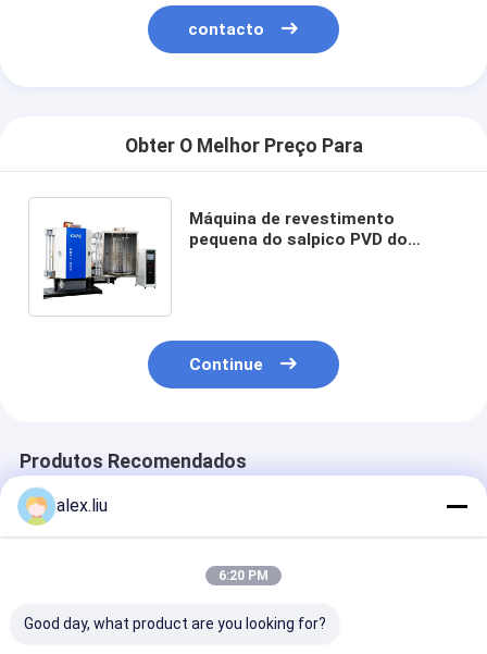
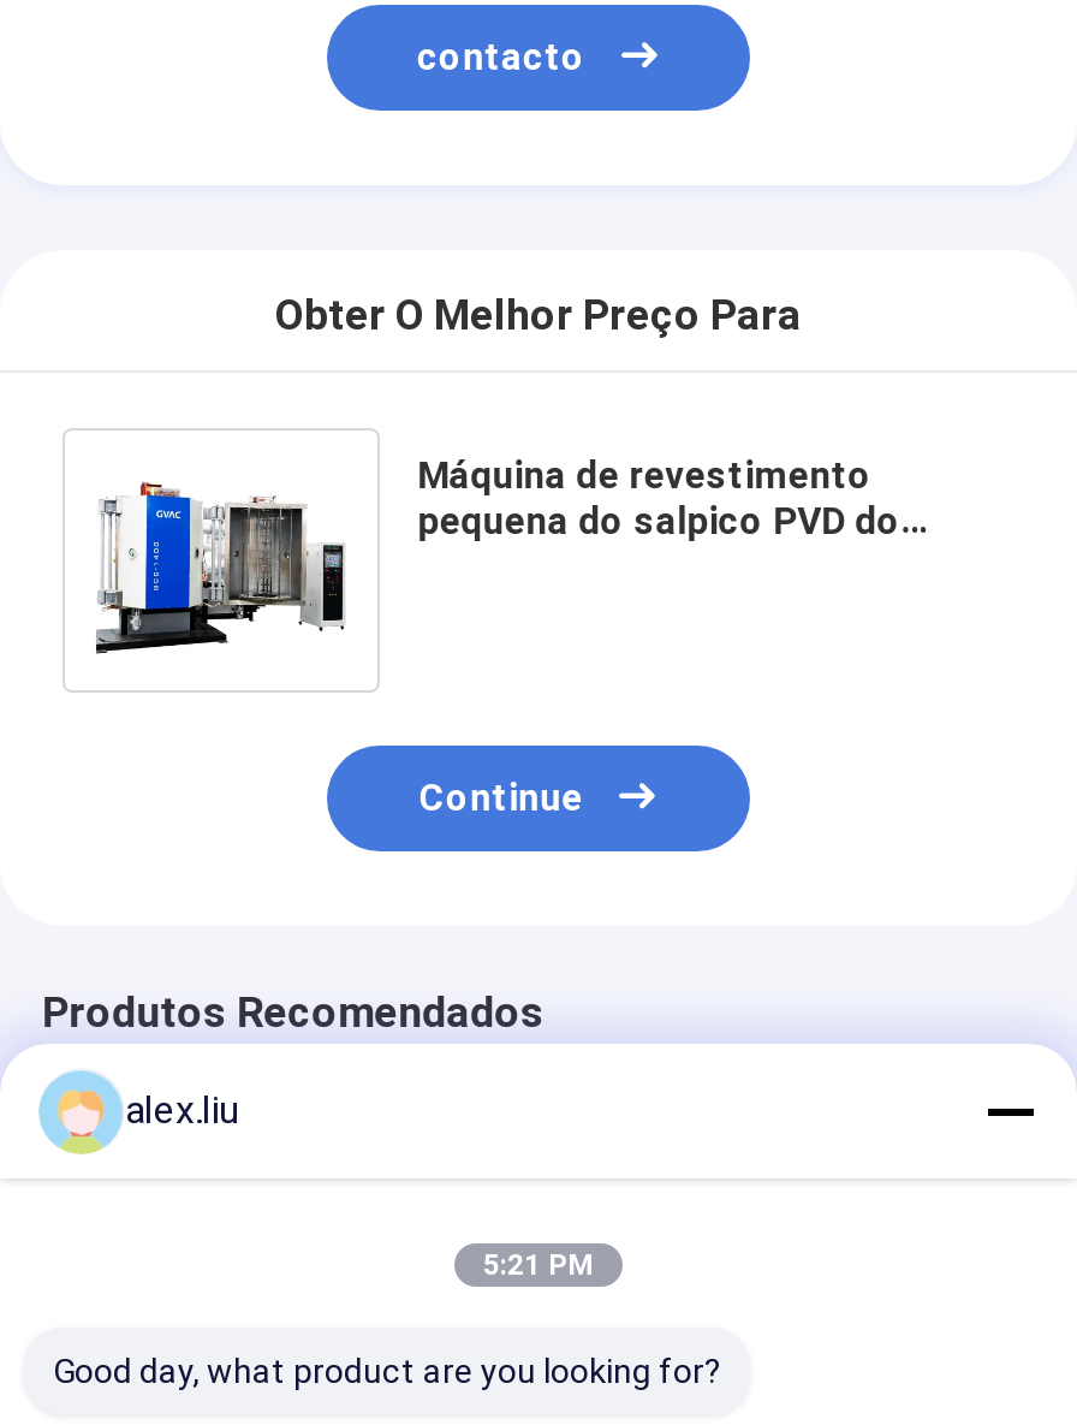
[218,568,269,583] 6:20 PM -> [483,1248,594,1282] 5:21 PM

